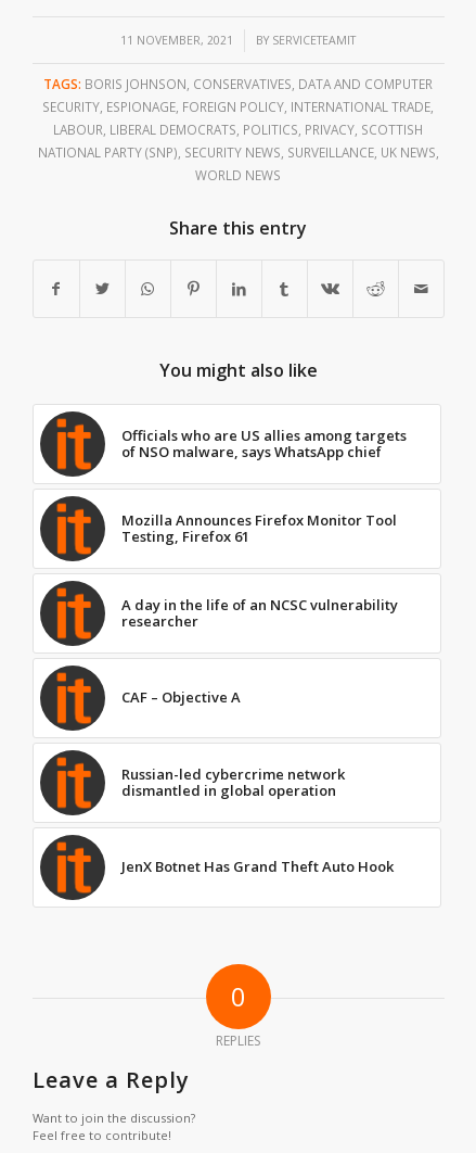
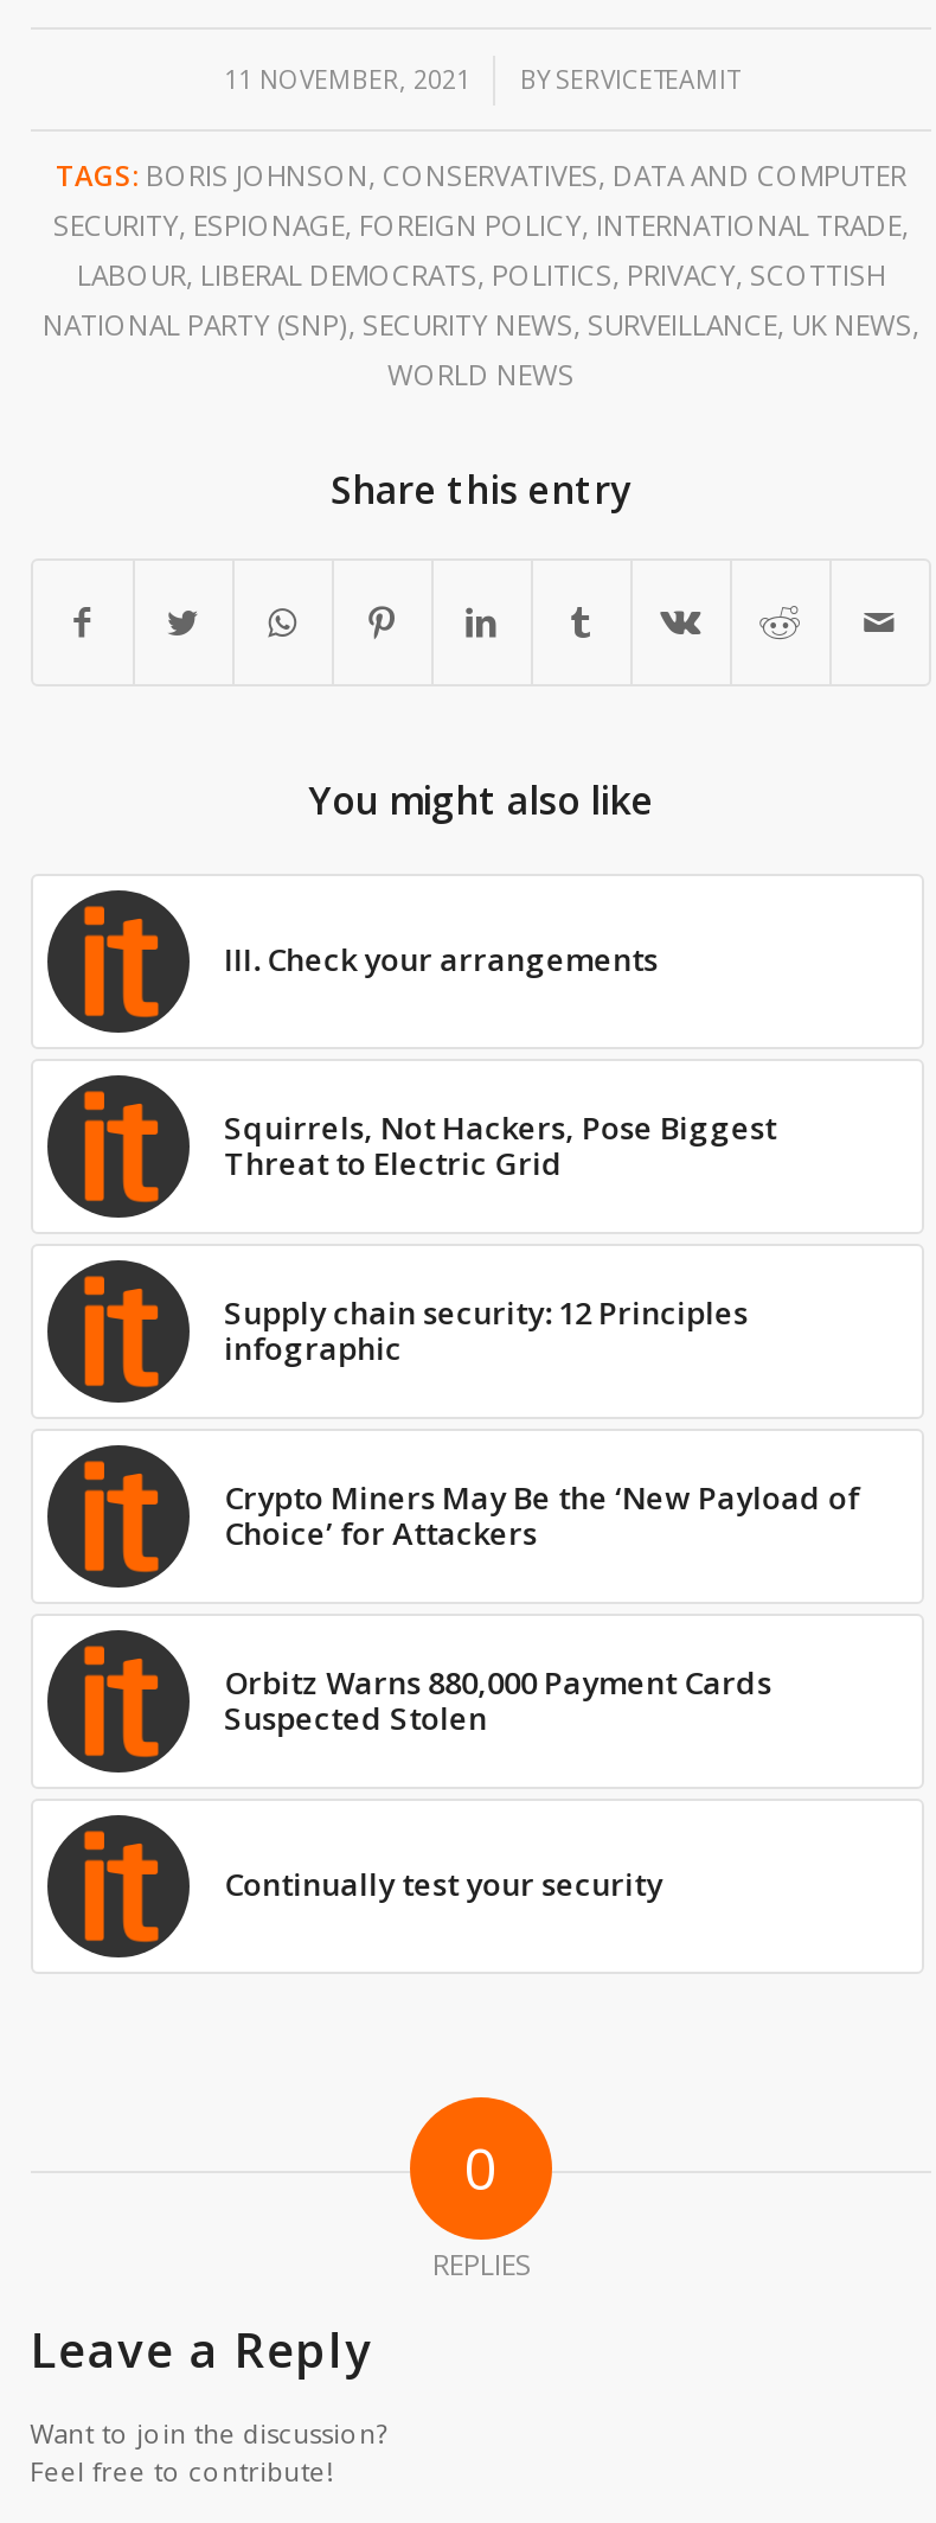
[121,425,406,461] Officials who are US allies among targets | of NSO malware, says WhatsApp chief -> [224,937,658,980] III. Check your arrangements
[121,510,396,546] Mozilla Announces Firefox Monitor Tool | Testing, Firefox 61 -> [224,1106,776,1184] Squirrels, Not Hackers, Pose Biggest | Threat to Electric Grid
[121,595,397,631] A day in the life of an NCSC vulnerability | researcher -> [224,1291,748,1369] Supply chain security: 12 Principles | infographic
[121,687,240,707] CAF – Objective A -> [224,1476,859,1554] Crypto Miners May Be the ‘New Payload of | Choice’ for Attackers
[121,764,344,800] Russian-led cybercrime network | dismantled in global operation -> [224,1661,772,1739] Orbitz Warns 880,000 Payment Cards | Suspected Stolen
[121,856,393,876] JenX Botnet Has Grand Theft Auto Hook -> [224,1862,663,1905] Continually test your security

